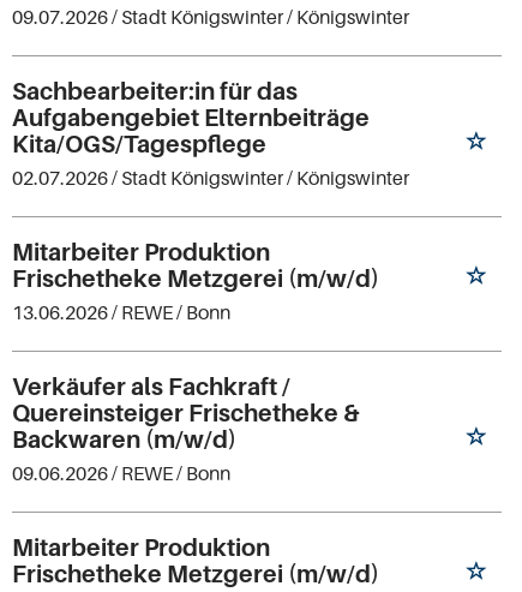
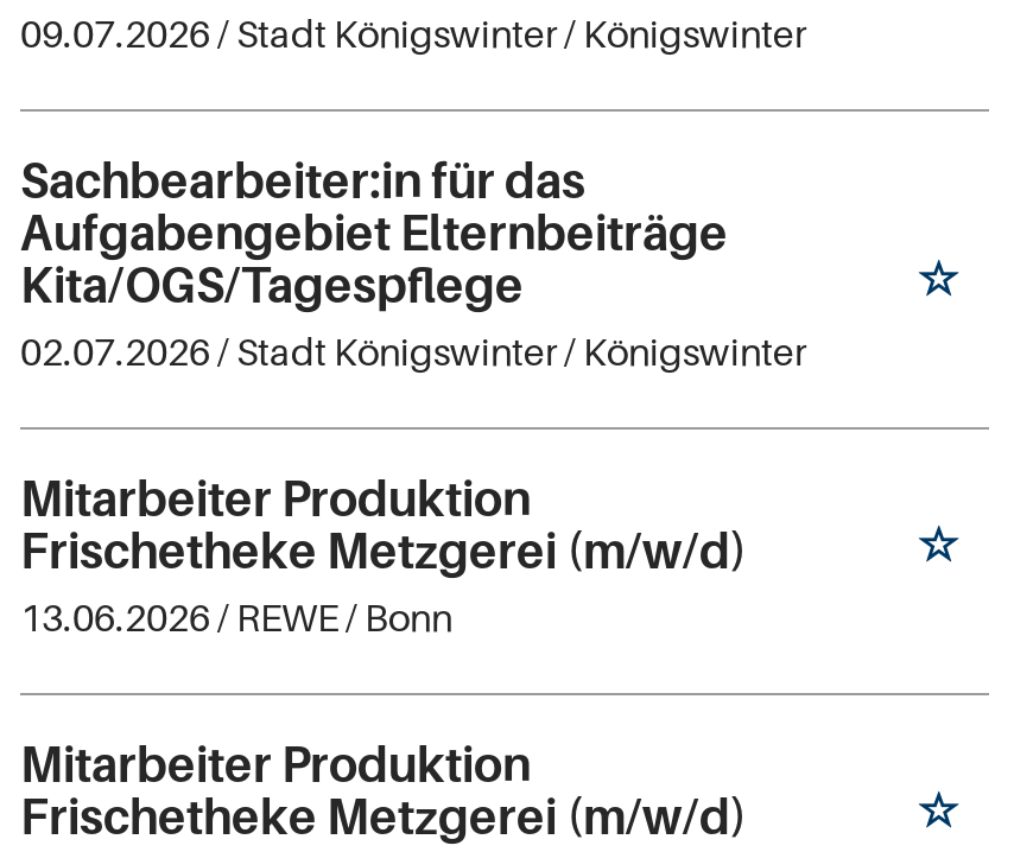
[12,372,359,485] Verkäufer als Fachkraft / | Quereinsteiger Frischetheke & | Backwaren (m/w/d) | 09.06.2026 / REWE / Bonn -> none

